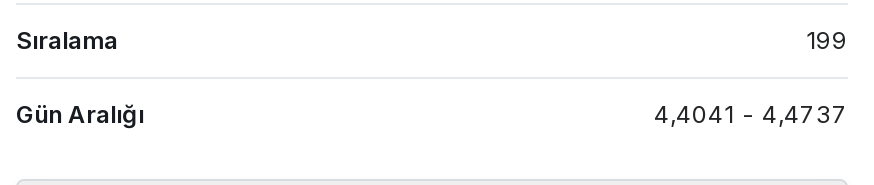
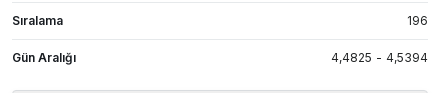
[806,25,848,55] 199 -> [407,13,428,28] 196
[654,99,848,129] 4,4041 - 4,4737 -> [331,50,428,65] 4,4825 - 4,5394

